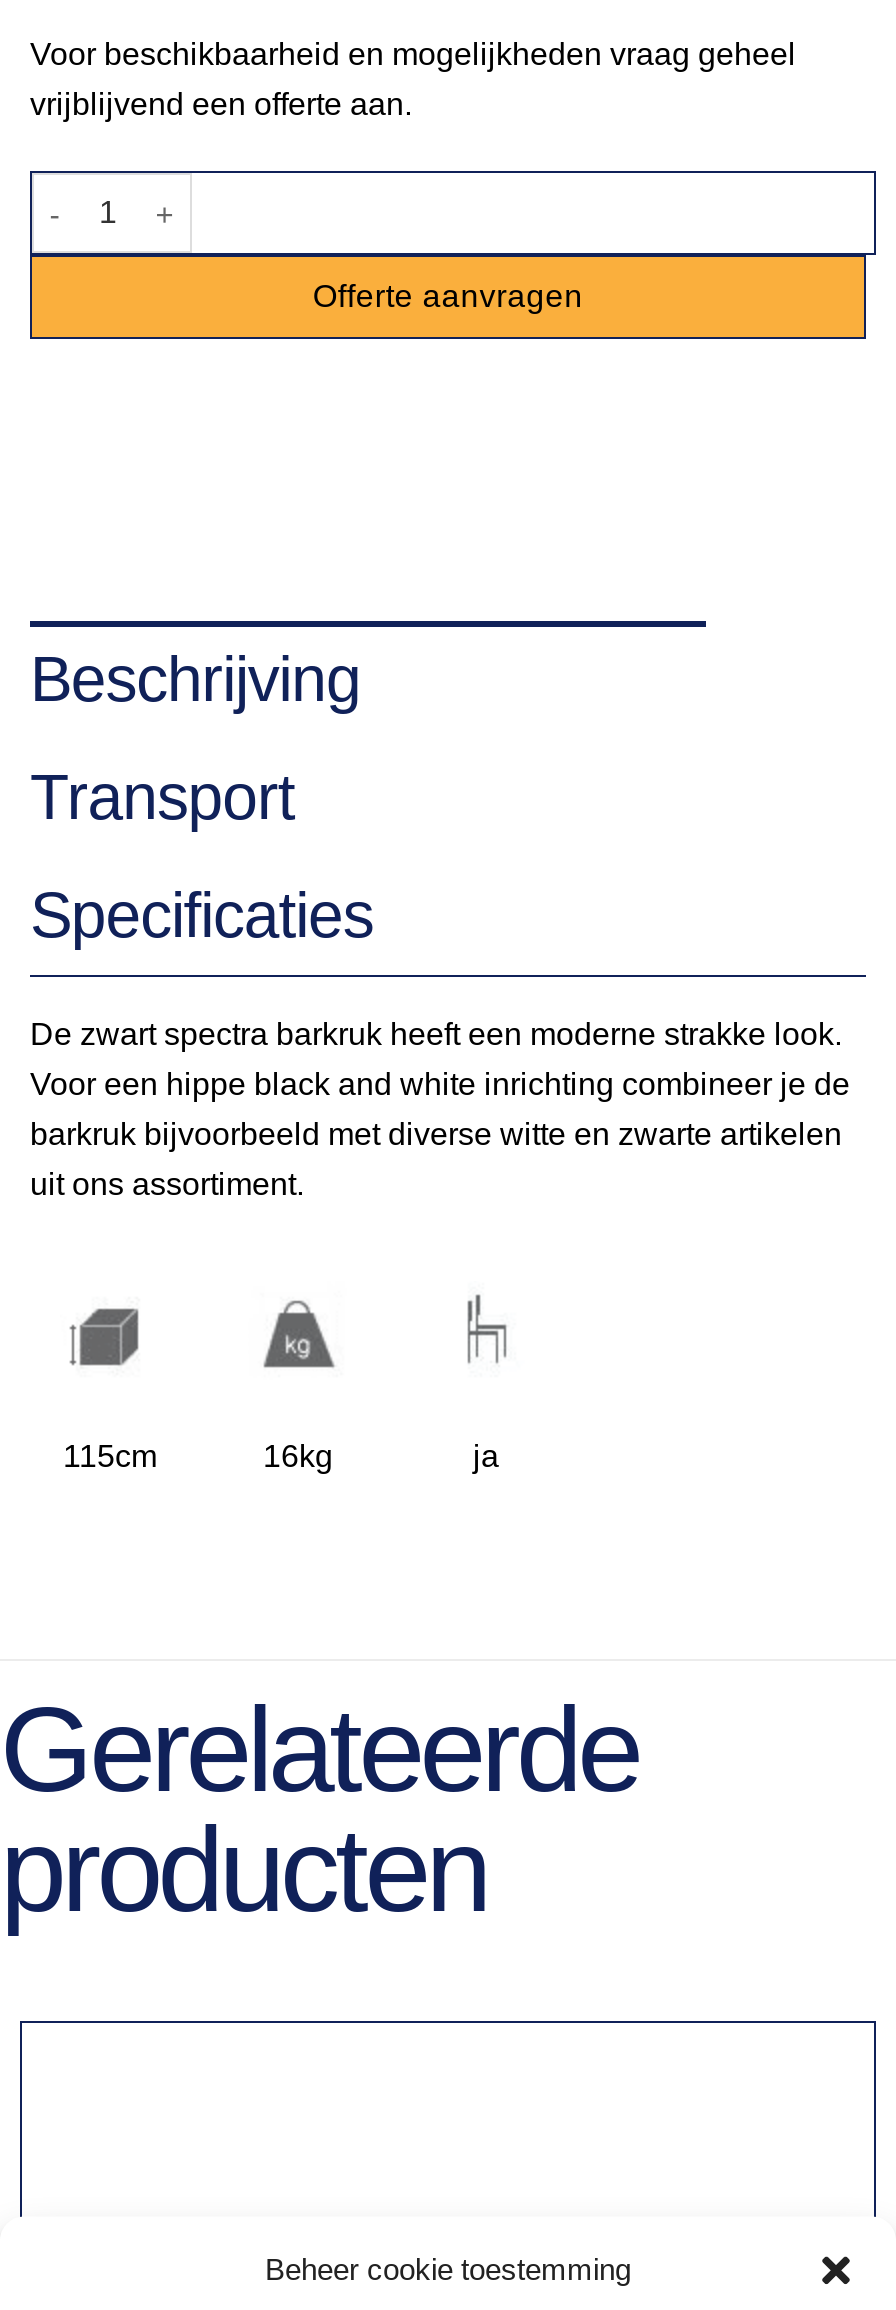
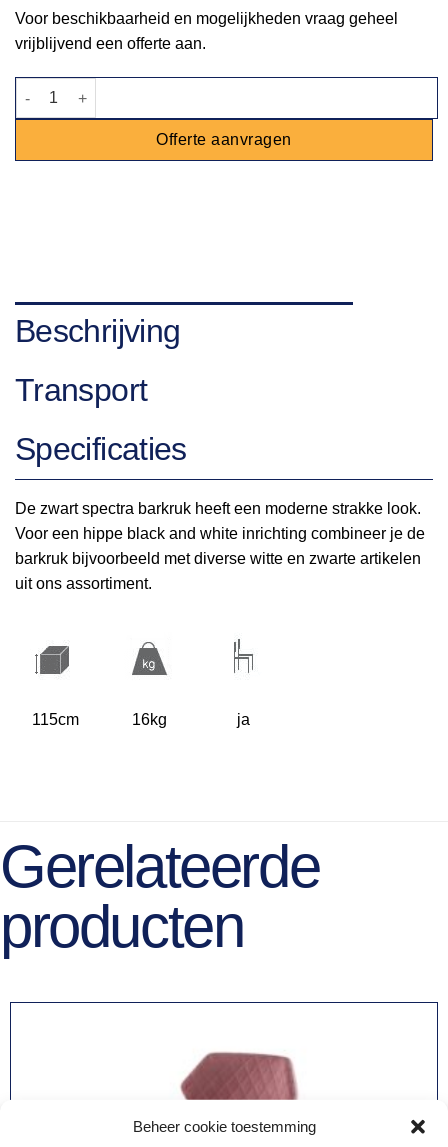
none -> [180,1051,299,1101] [image]

